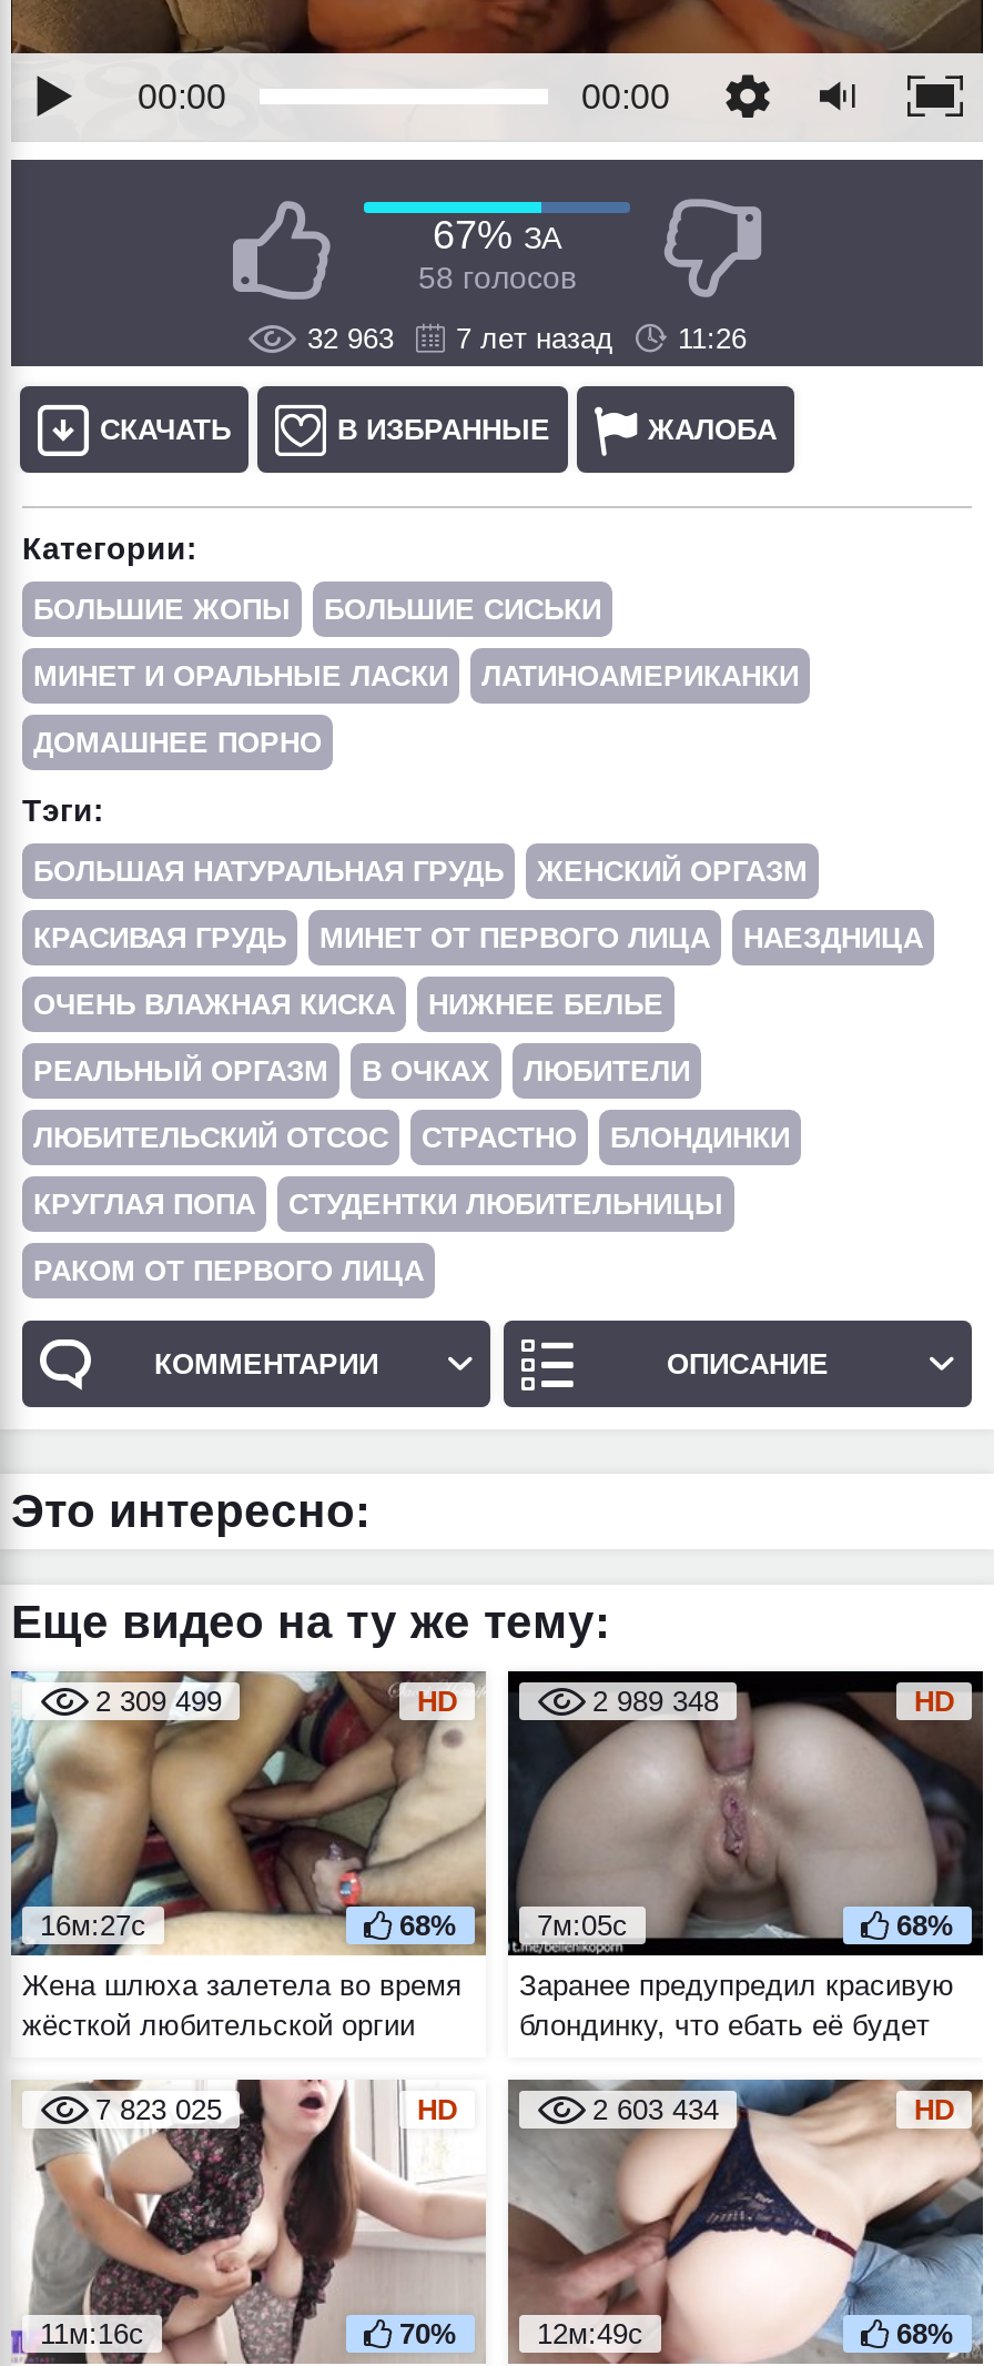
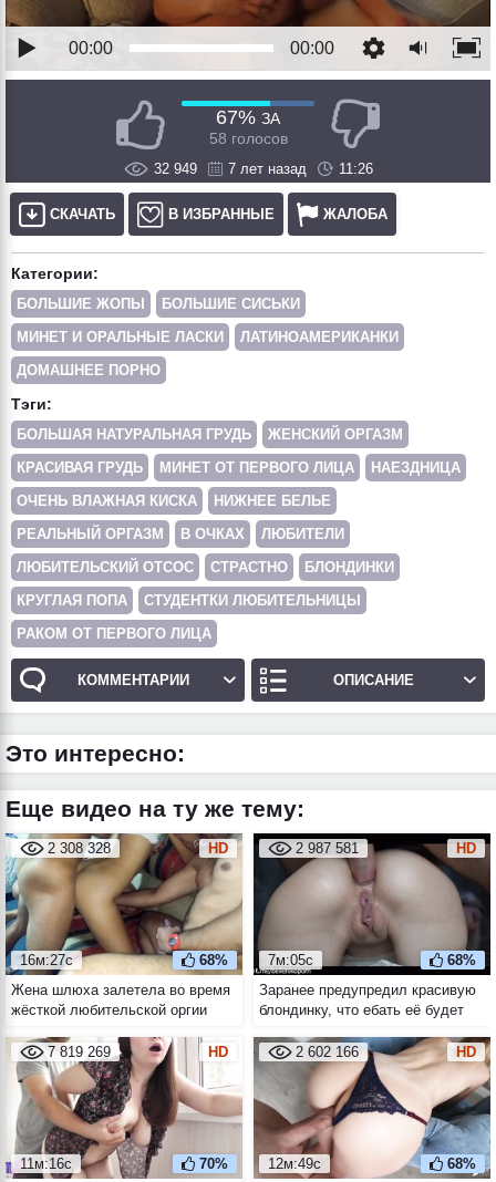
[307,321,747,354] 32 963 7 лет назад 11:26 -> [153,160,373,177] 32 949 7 лет назад 11:26
[95,1684,222,1717] 2 309 499 -> [48,840,111,856] 2 308 328
[592,1684,719,1717] 2 989 348 -> [296,840,359,856] 2 987 581
[95,2093,222,2126] 7 823 025 -> [48,1044,111,1060] 7 819 269
[592,2093,719,2126] 2 603 434 -> [296,1044,359,1060] 2 602 166

